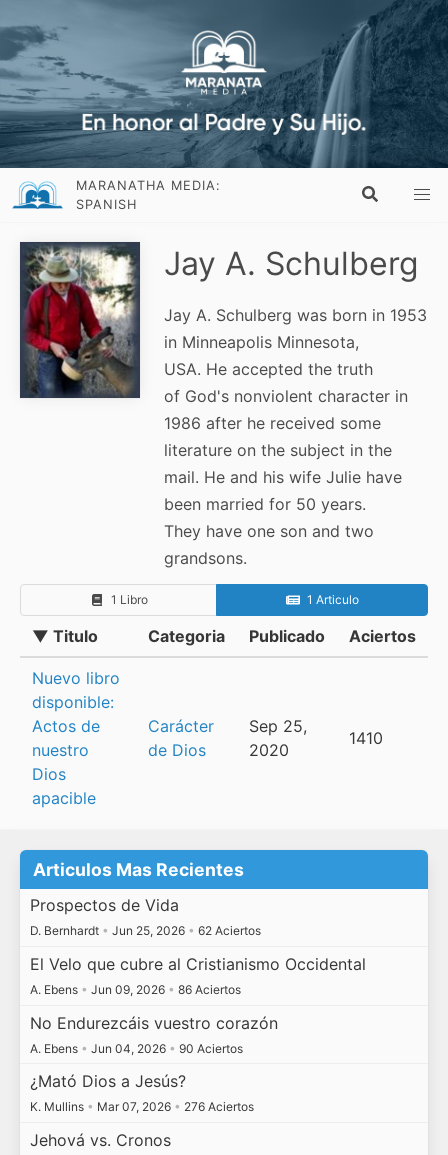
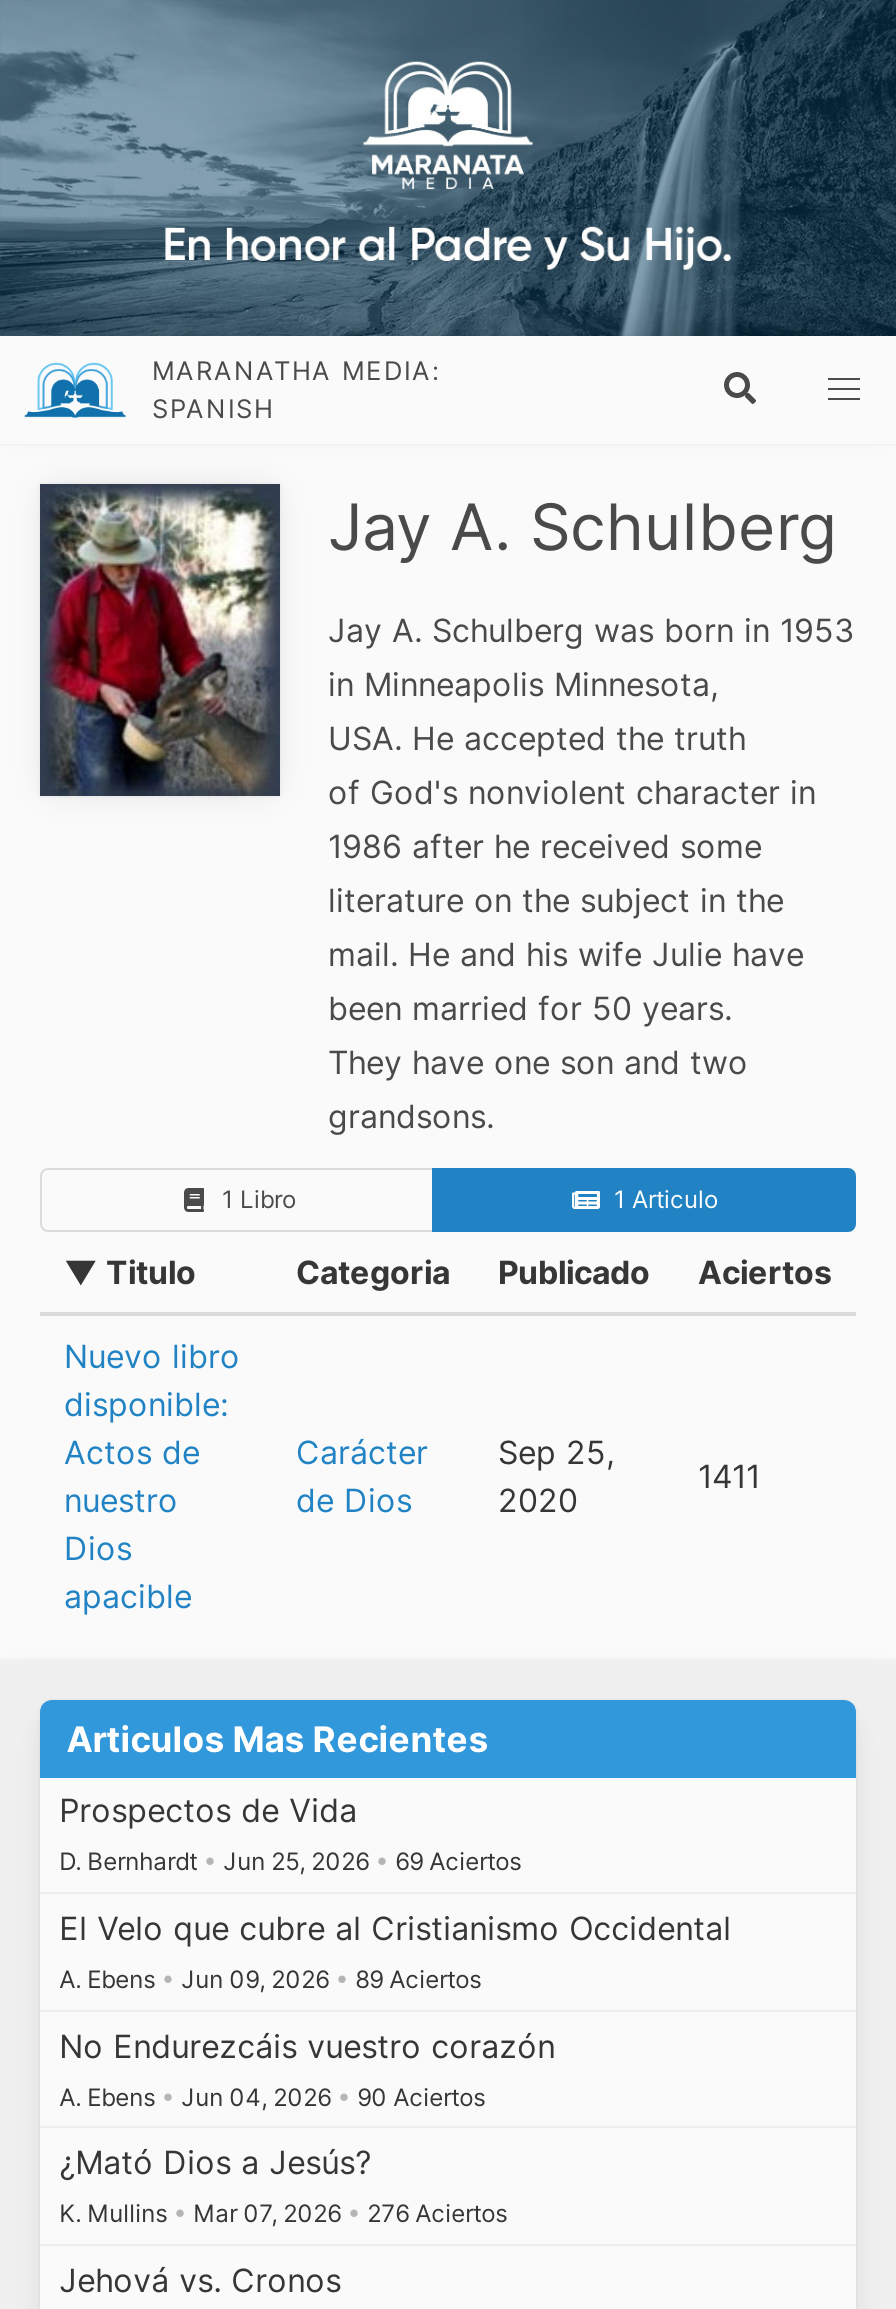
[349,728,383,748] 1410 -> [698,1456,760,1496] 1411
[30,923,261,938] D. Bernhardt • Jun 25, 2026 • 62 Aciertos -> [59,1847,521,1877] D. Bernhardt • Jun 25, 2026 • 69 Aciertos
[30,982,241,997] A. Ebens • Jun 09, 2026 • 86 Aciertos -> [59,1964,481,1994] A. Ebens • Jun 09, 2026 • 89 Aciertos

